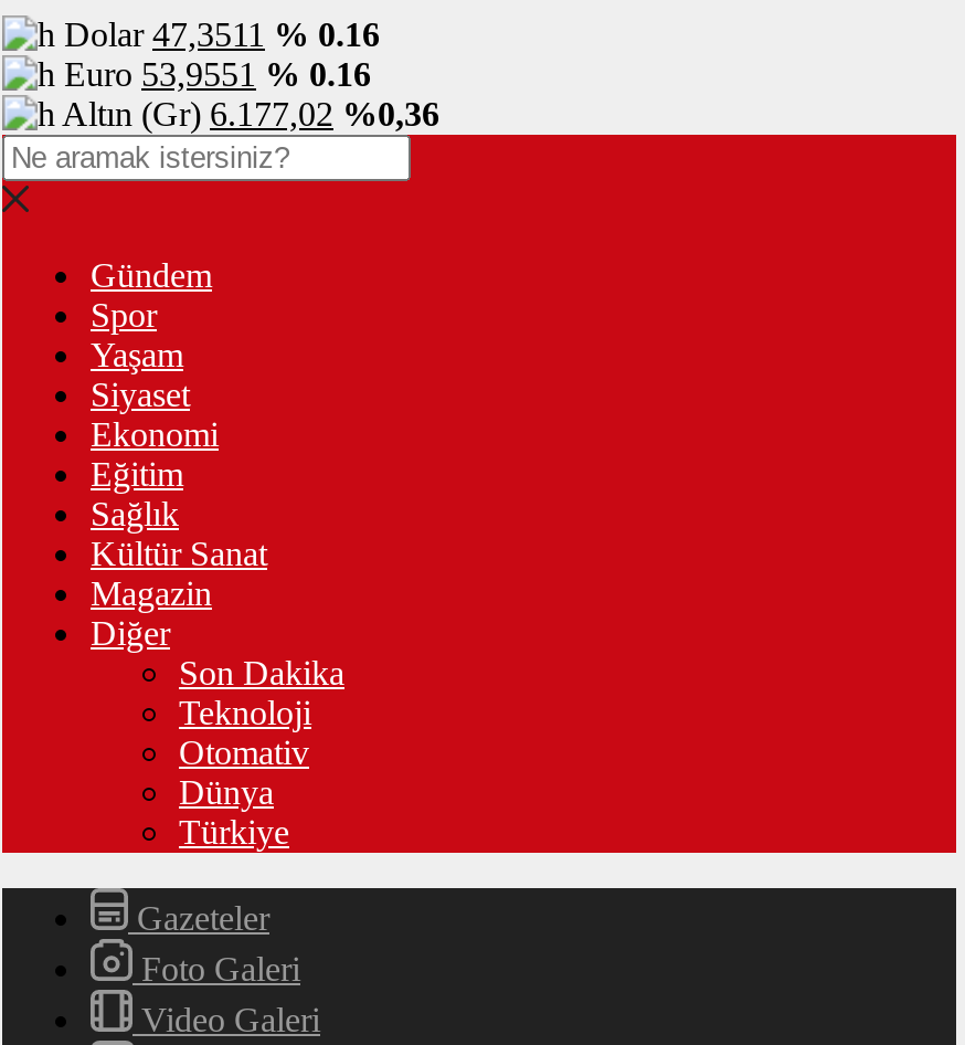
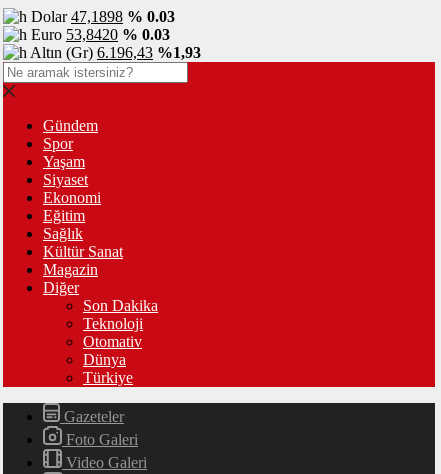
[64,15,380,53] Dolar 47,3511 % 0.16 -> [31,8,175,25] Dolar 47,1898 % 0.03
[64,55,371,93] Euro 53,9551 % 0.16 -> [31,26,170,43] Euro 53,8420 % 0.03
[62,95,439,133] Altın (Gr) 6.177,02 %0,36 -> [30,44,201,61] Altın (Gr) 6.196,43 %1,93

